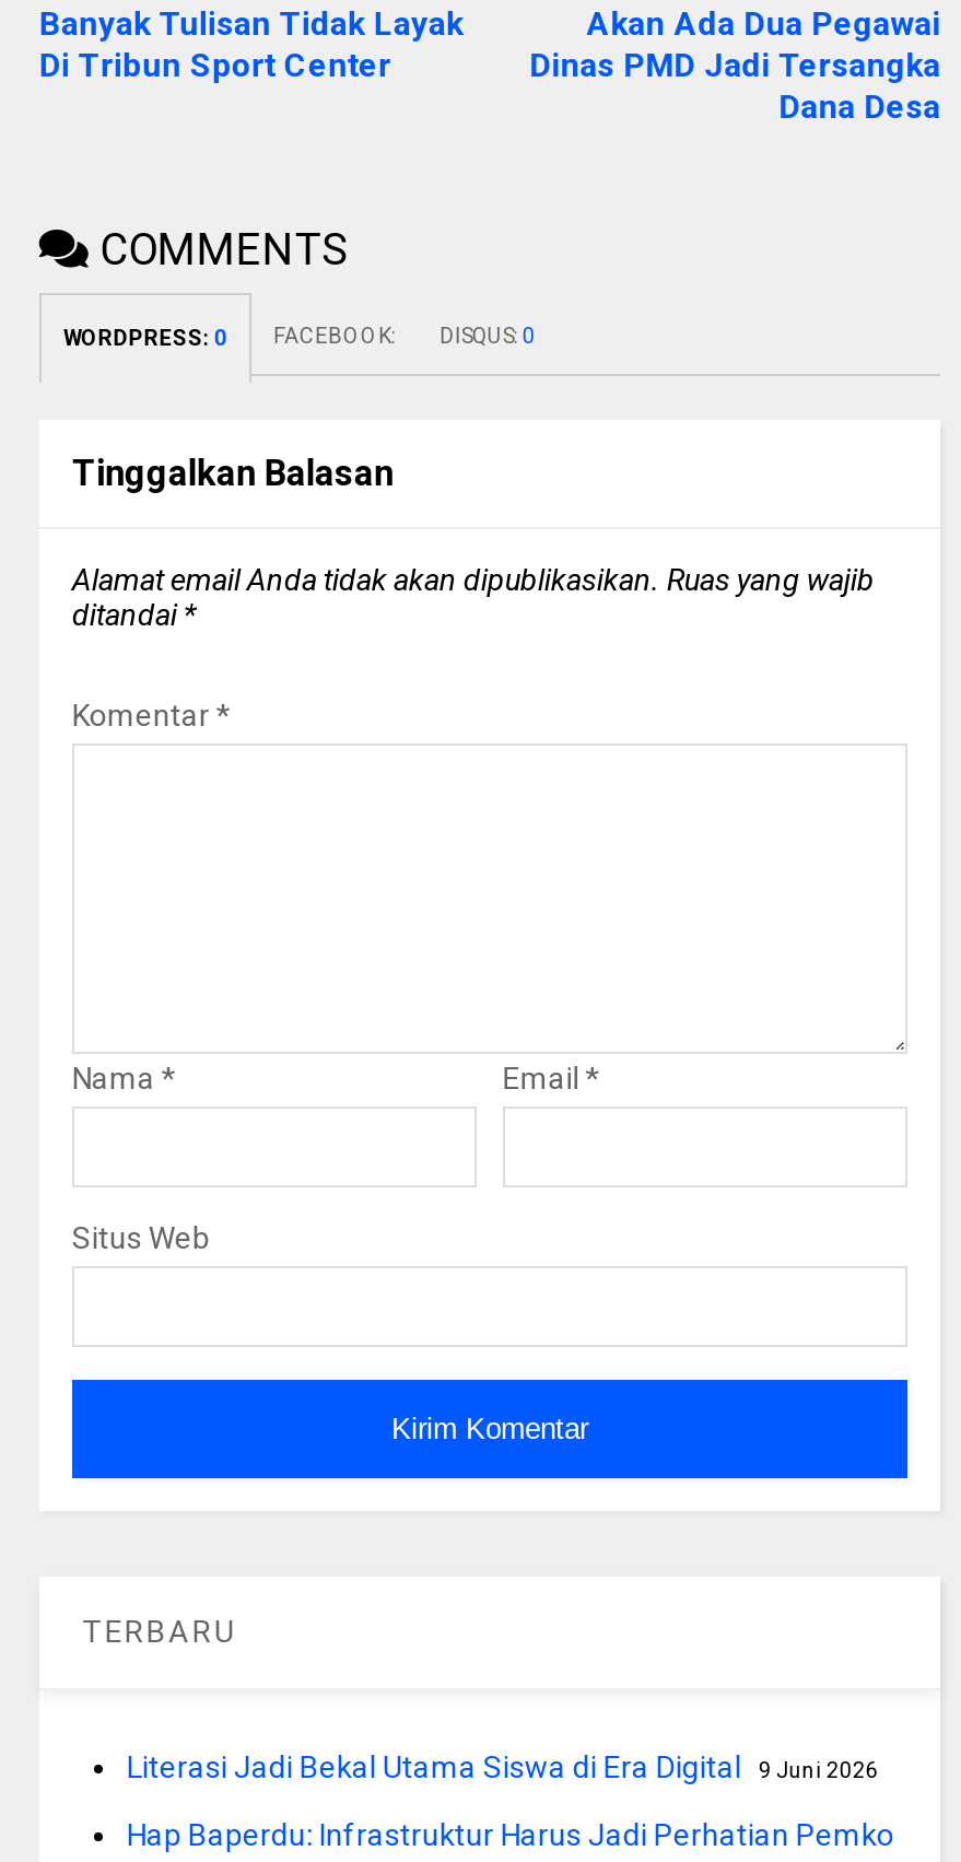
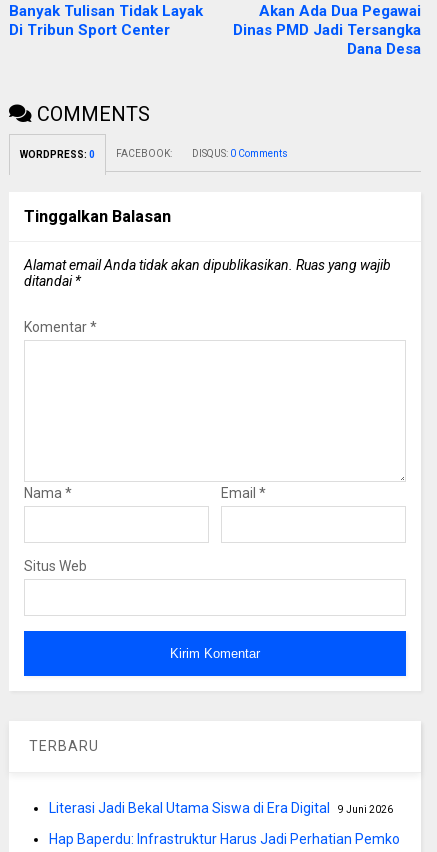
[439,323,535,347] DISQUS: 0 -> [192,148,288,159] DISQUS: 0 Comments

